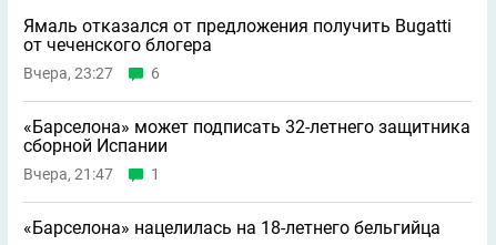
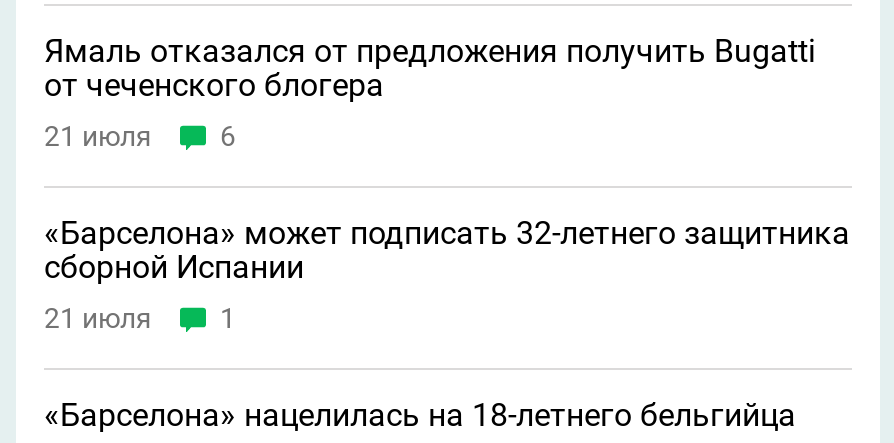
[23,64,113,82] Вчера, 23:27 -> [44,120,152,152] 21 июля
[23,165,113,183] Вчера, 21:47 -> [44,302,152,334] 21 июля

